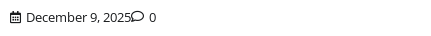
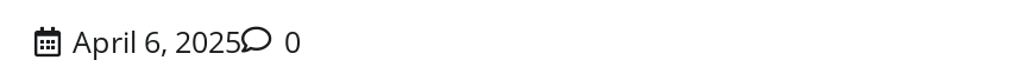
[26,8,156,26] December 9, 2025 0 -> [73,19,301,61] April 6, 2025 0

